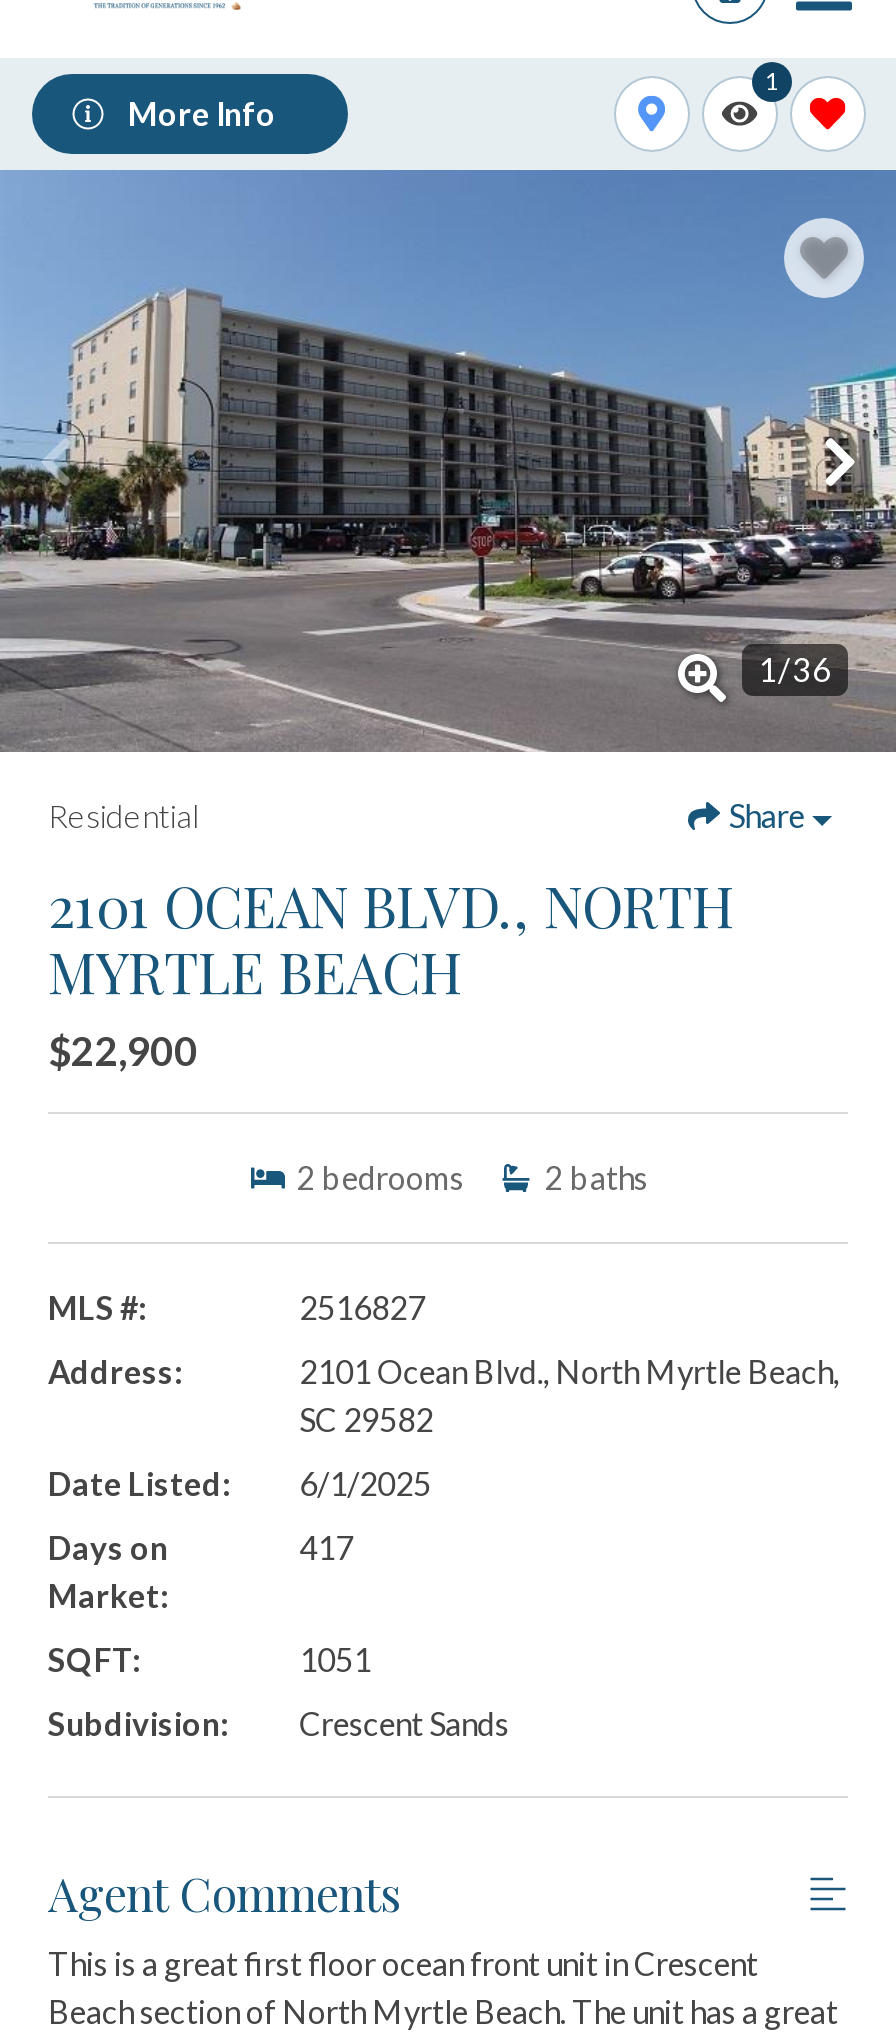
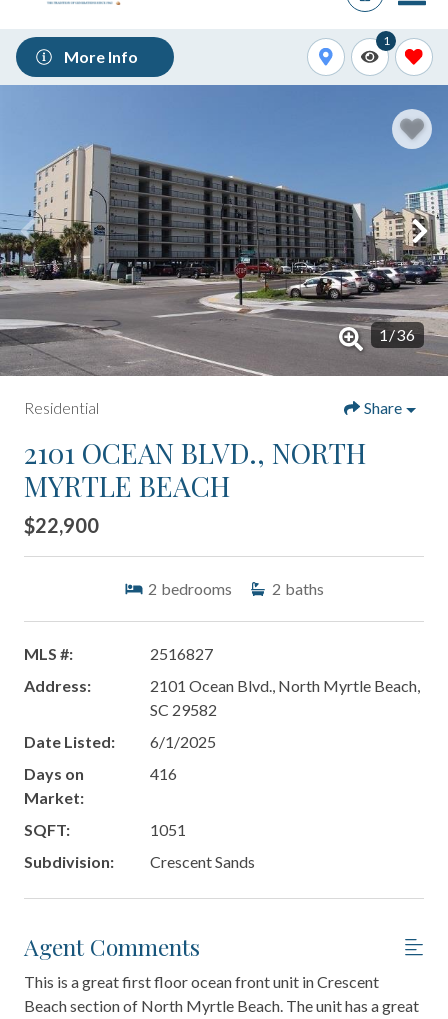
[299,1528,353,1566] 417 -> [150,764,177,783] 416

